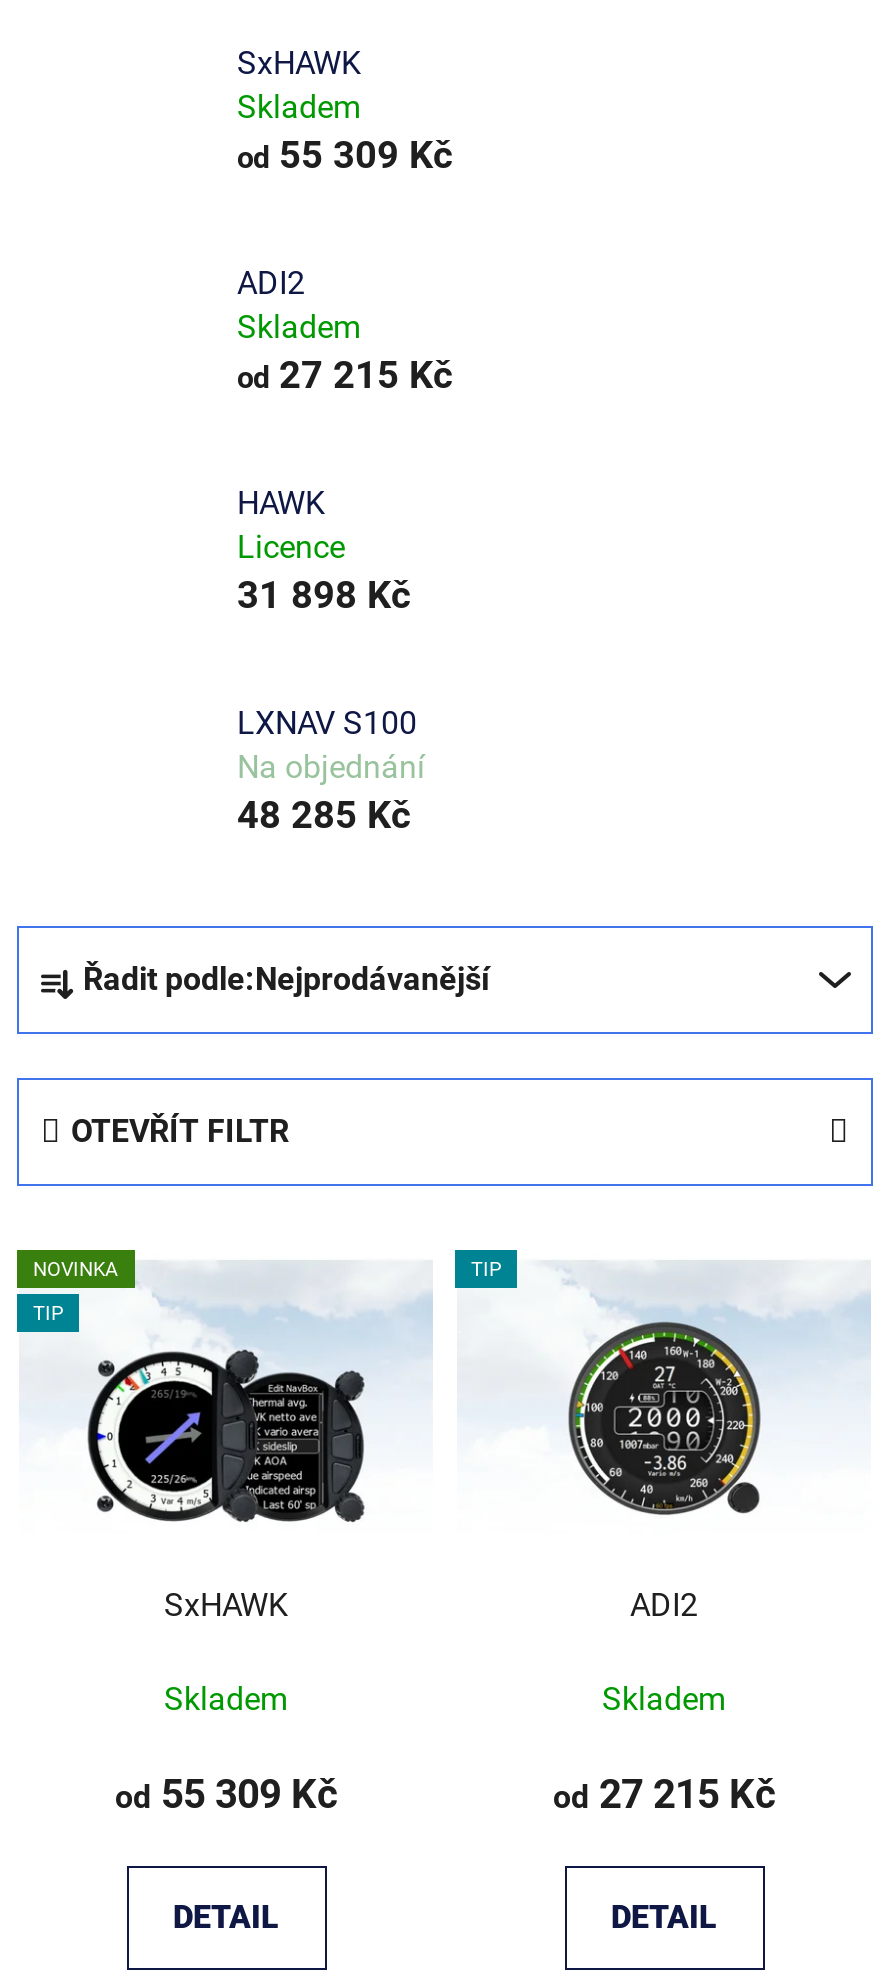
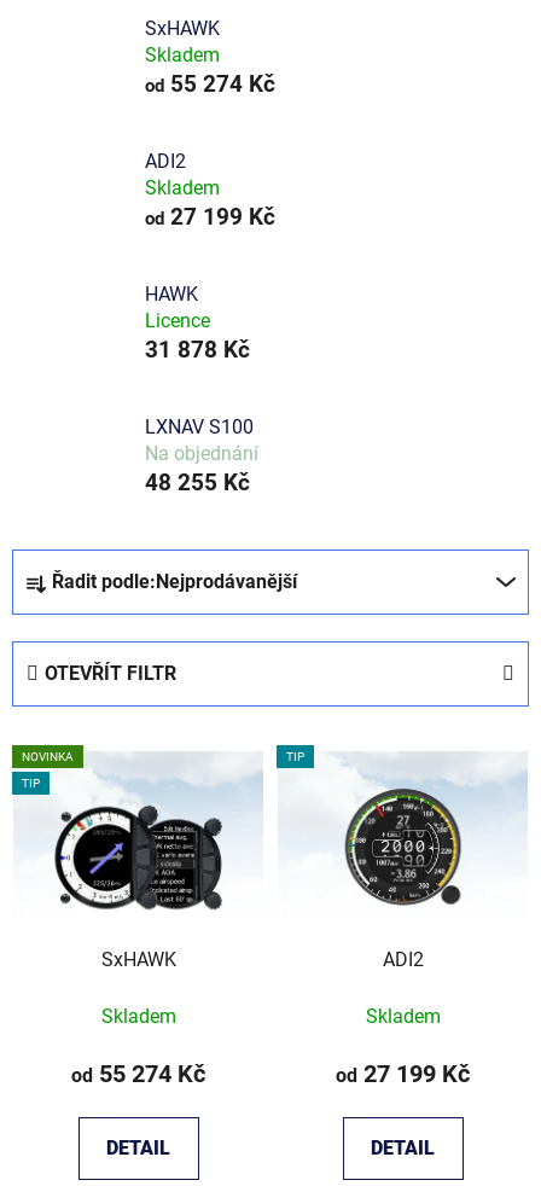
[237,132,453,178] od 55 309 Kč -> [145,70,275,98] od 55 274 Kč
[237,352,453,398] od 27 215 Kč -> [145,203,275,231] od 27 199 Kč
[237,572,411,618] 31 898 Kč -> [145,336,250,364] 31 878 Kč
[237,792,411,838] 48 285 Kč -> [145,469,250,497] 48 255 Kč
[115,1771,337,1819] od 55 309 Kč -> [71,1060,205,1089] od 55 274 Kč
[553,1771,775,1819] od 27 215 Kč -> [336,1060,470,1089] od 27 199 Kč

